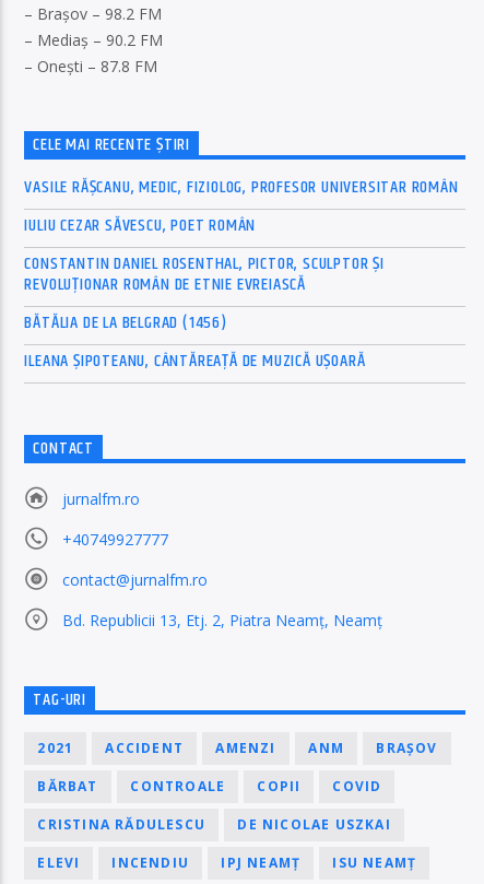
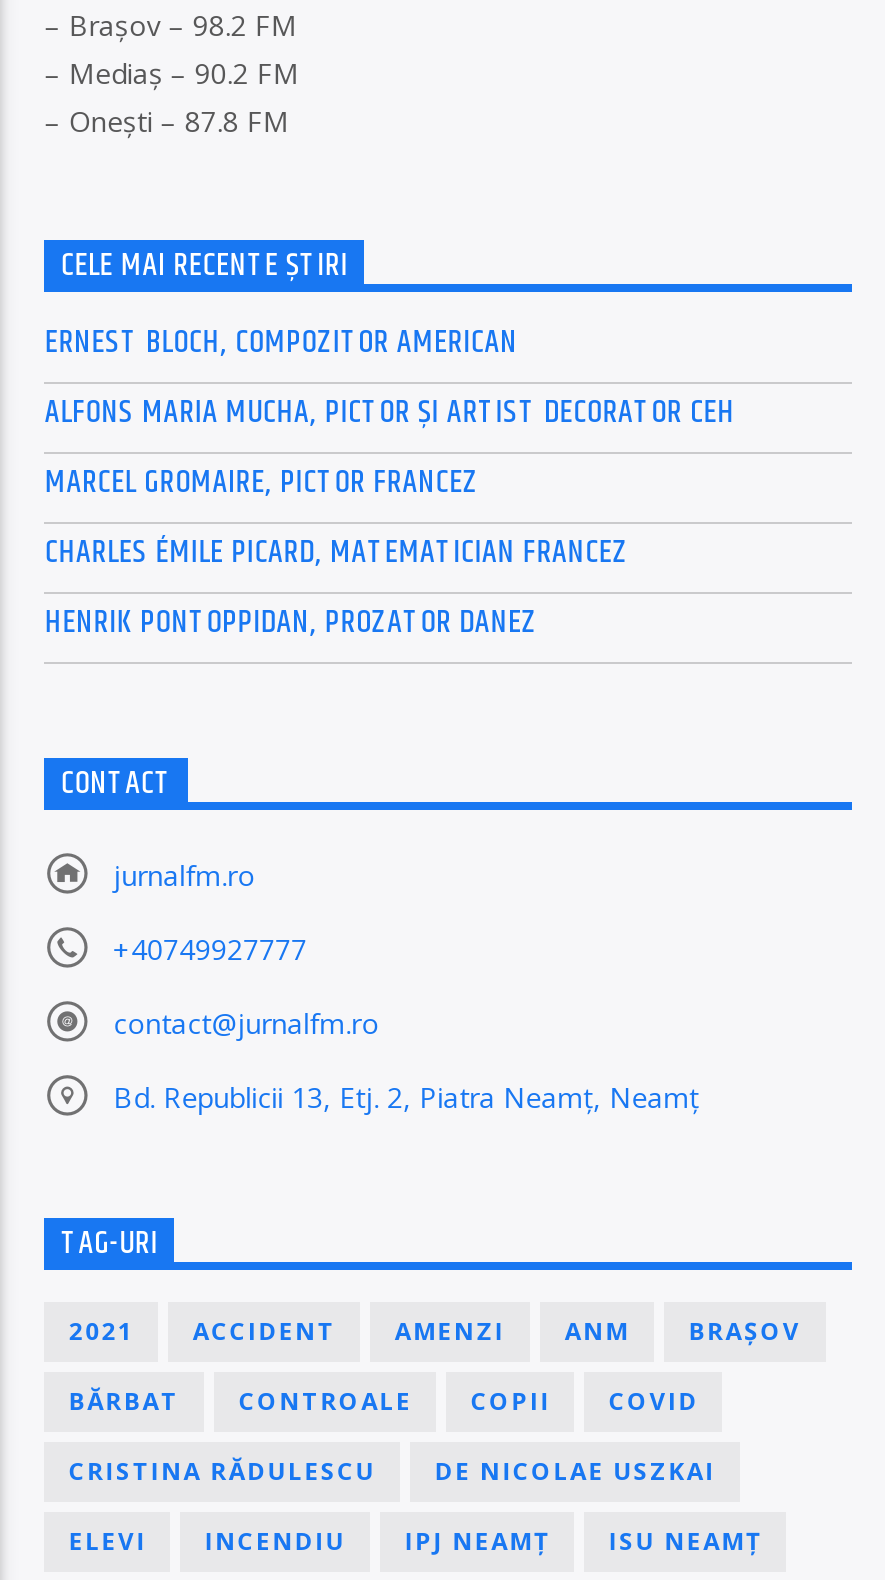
[24,174,458,375] VASILE RĂȘCANU, MEDIC, FIZIOLOG, PROFESOR UNIVERSITAR ROMÂN | IULIU CEZAR SĂVESCU, POET ROMÂN | CONSTANTIN DANIEL ROSENTHAL, PICTOR, SCULPTOR ȘI | REVOLUȚIONAR ROMÂN DE ETNIE EVREIASCĂ | BĂTĂLIA DE LA BELGRAD (1456) | ILEANA ȘIPOTEANU, CÂNTĂREAȚĂ DE MUZICĂ UȘOARĂ -> [45,318,735,648] ERNEST BLOCH, COMPOZITOR AMERICAN | ALFONS MARIA MUCHA, PICTOR ȘI ARTIST DECORATOR CEH | MARCEL GROMAIRE, PICTOR FRANCEZ | CHARLES ÉMILE PICARD, MATEMATICIAN FRANCEZ | HENRIK PONTOPPIDAN, PROZATOR DANEZ

